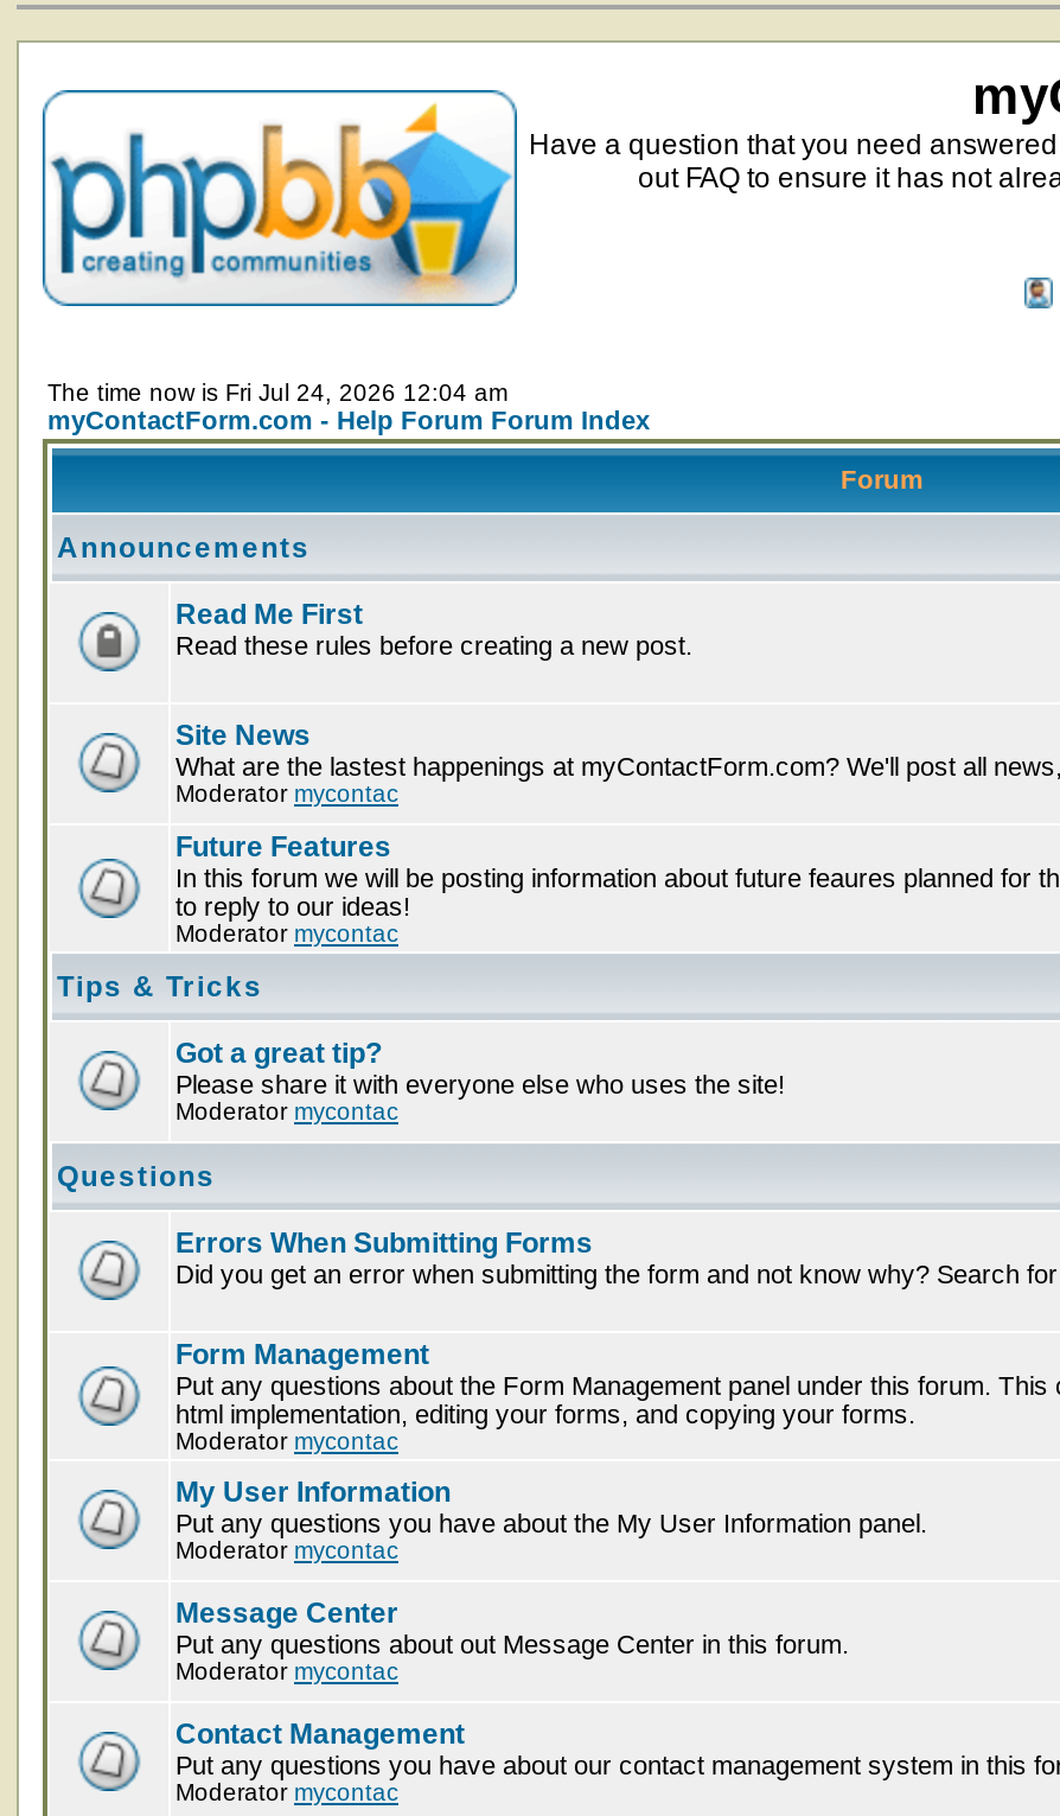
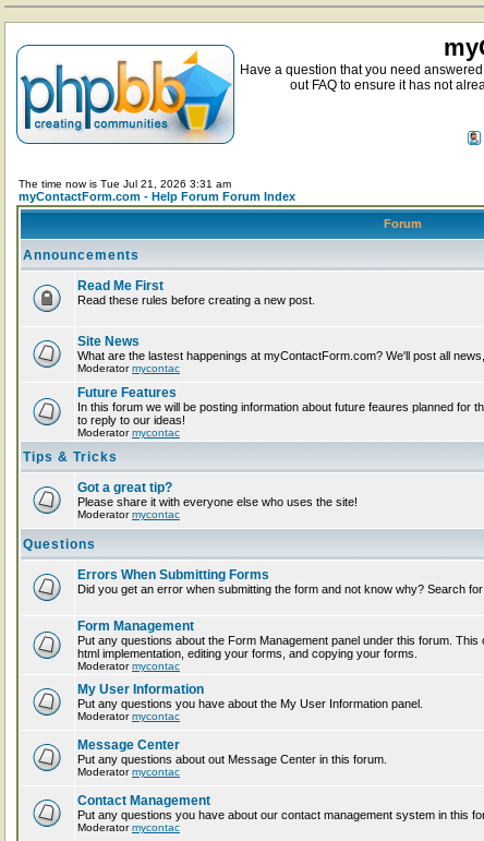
[47,379,507,405] The time now is Fri Jul 24, 2026 12:04 am -> [19,178,231,190] The time now is Tue Jul 21, 2026 3:31 am

